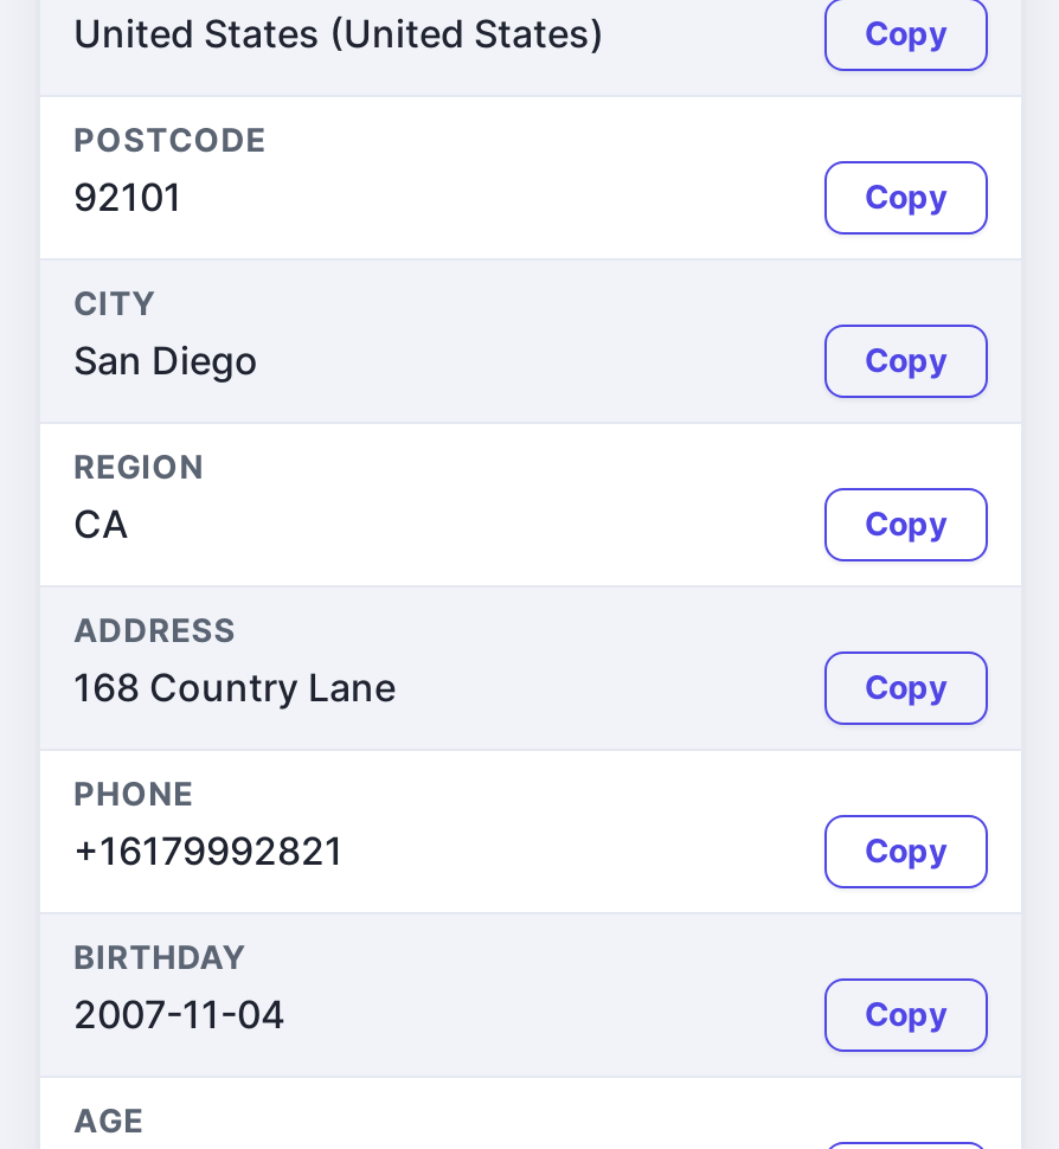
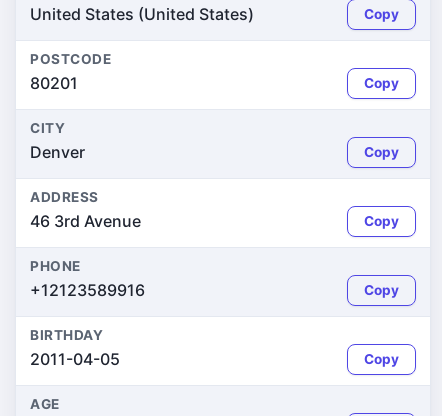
[73,173,182,220] 92101 -> [30,73,78,93] 80201
[73,336,948,547] San Diego | Copy | REGION | CA -> [30,142,85,162] Denver
[73,663,396,711] 168 Country Lane -> [30,211,141,231] 46 3rd Avenue
[73,827,344,874] +16179992821 -> [30,280,145,300] +12123589916
[73,990,284,1038] 2007-11-04 -> [30,349,120,369] 2011-04-05

